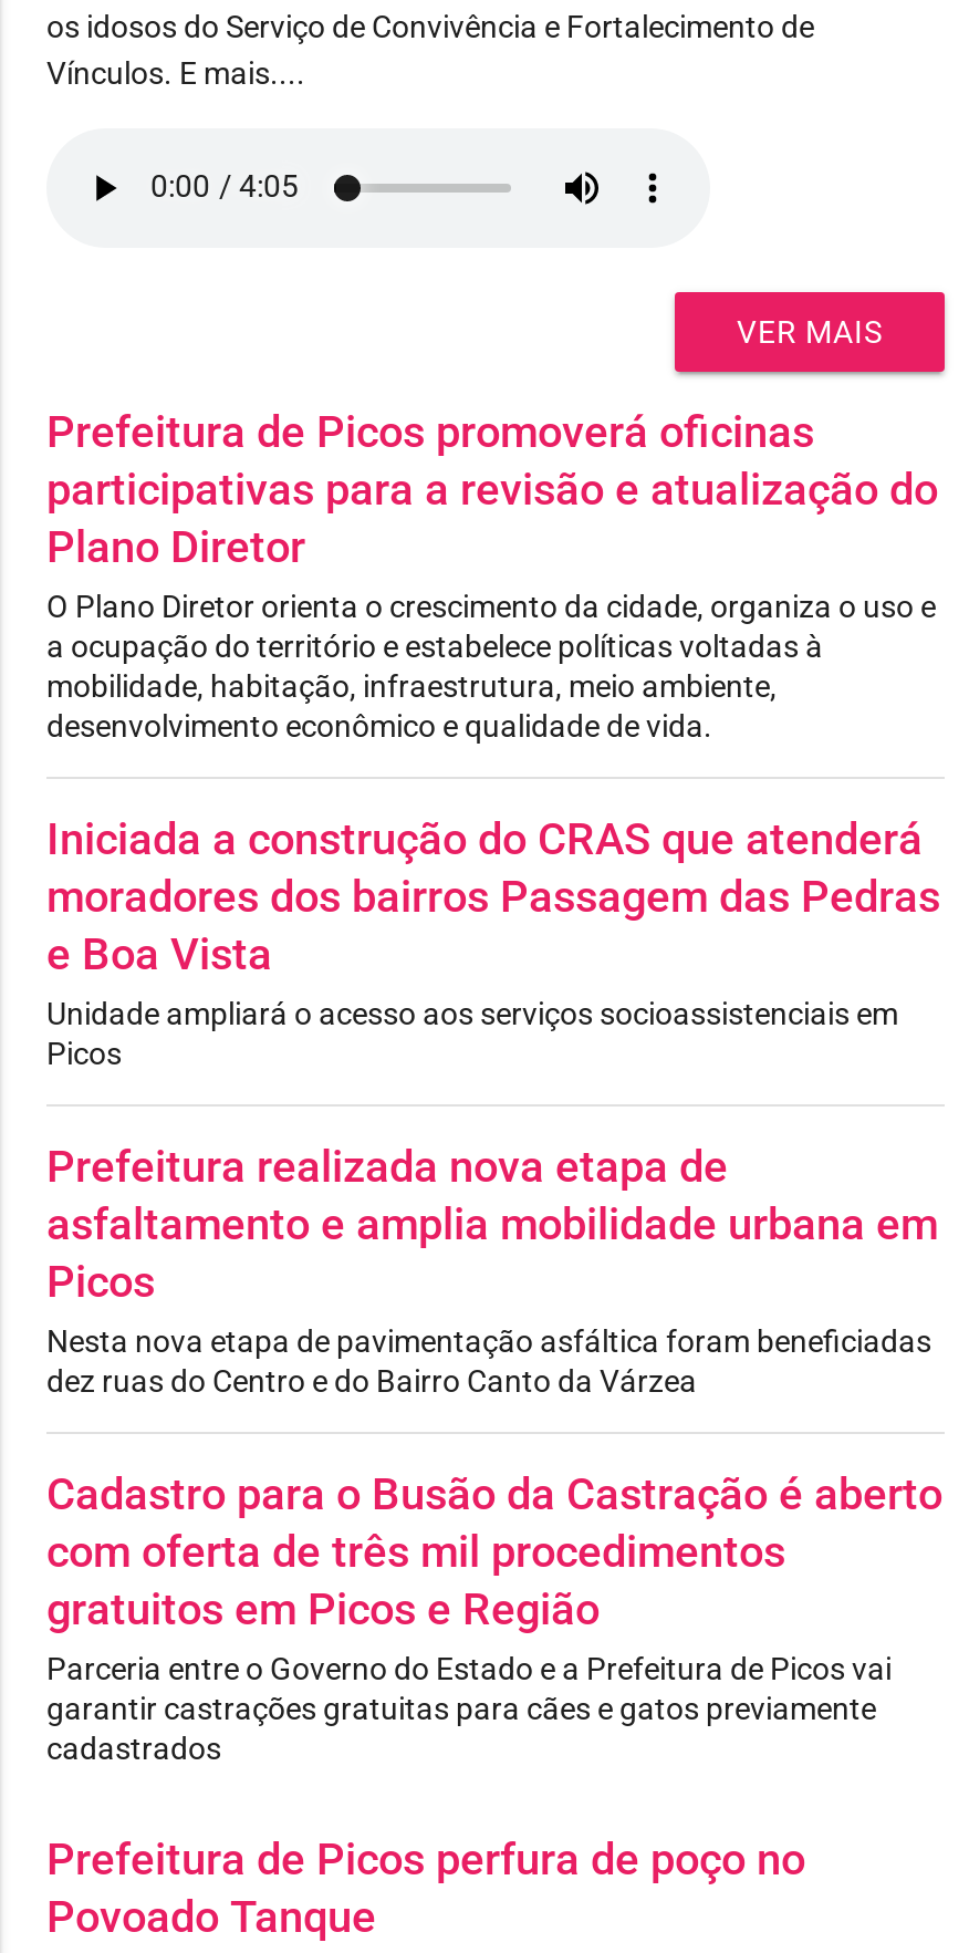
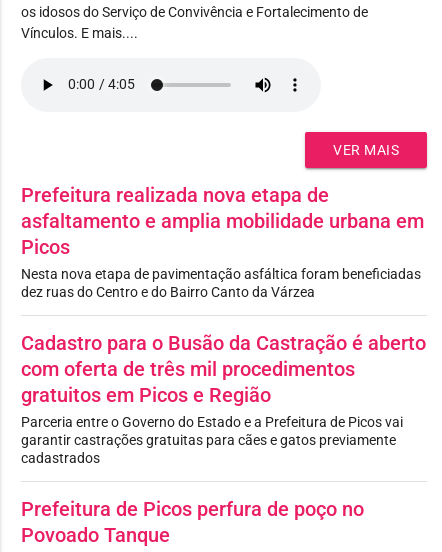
[46,404,940,1070] Prefeitura de Picos promoverá oficinas | participativas para a revisão e atualização do | Plano Diretor | O Plano Diretor orienta o crescimento da cidade, organiza o uso e | a ocupação do território e estabelece políticas voltadas à | mobilidade, habitação, infraestrutura, meio ambiente, | desenvolvimento econômico e qualidade de vida. | Iniciada a construção do CRAS que atenderá | moradores dos bairros Passagem das Pedras | e Boa Vista | Unidade ampliará o acesso aos serviços socioassistenciais em | Picos -> none

